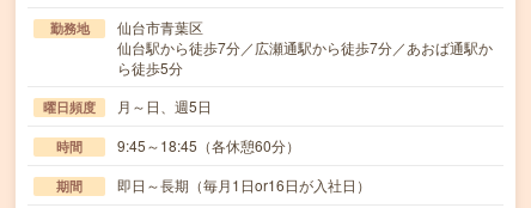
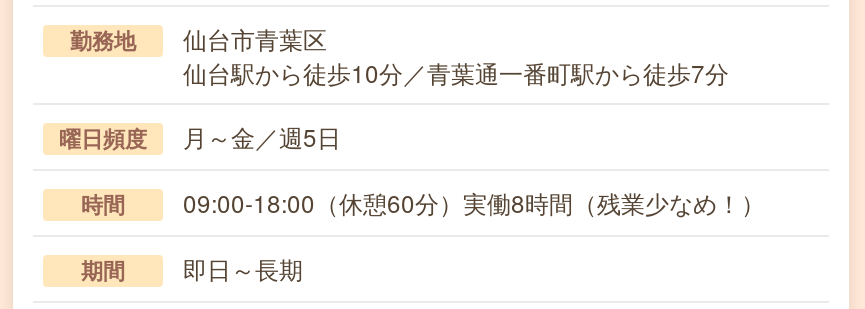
[117,37,493,78] 仙台駅から徒歩7分／広瀬通駅から徒歩7分／あおば通駅か | ら徒歩5分 -> [183,55,729,89] 仙台駅から徒歩10分／青葉通一番町駅から徒歩7分
[43,96,212,116] 曜日頻度 月～日、週5日 -> [59,119,341,153] 曜日頻度 月～金／週5日
[117,135,300,155] 9:45～18:45（各休憩60分） -> [183,185,765,219] 09:00-18:00（休憩60分）実働8時間（残業少なめ！）
[117,175,371,195] 即日～長期（毎月1日or16日が入社日） -> [183,251,303,285] 即日～長期

